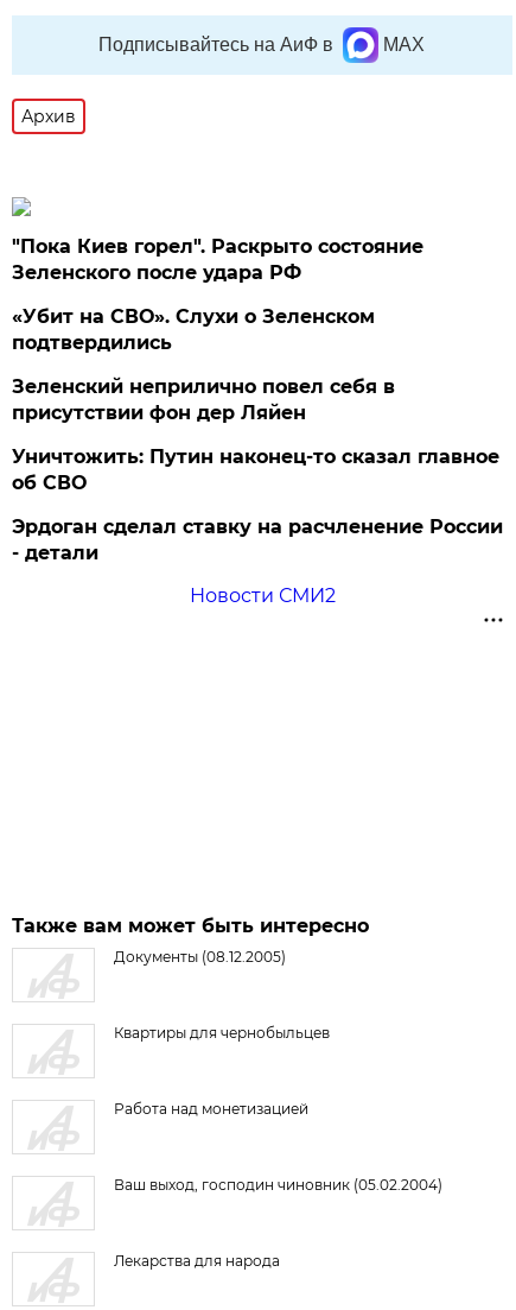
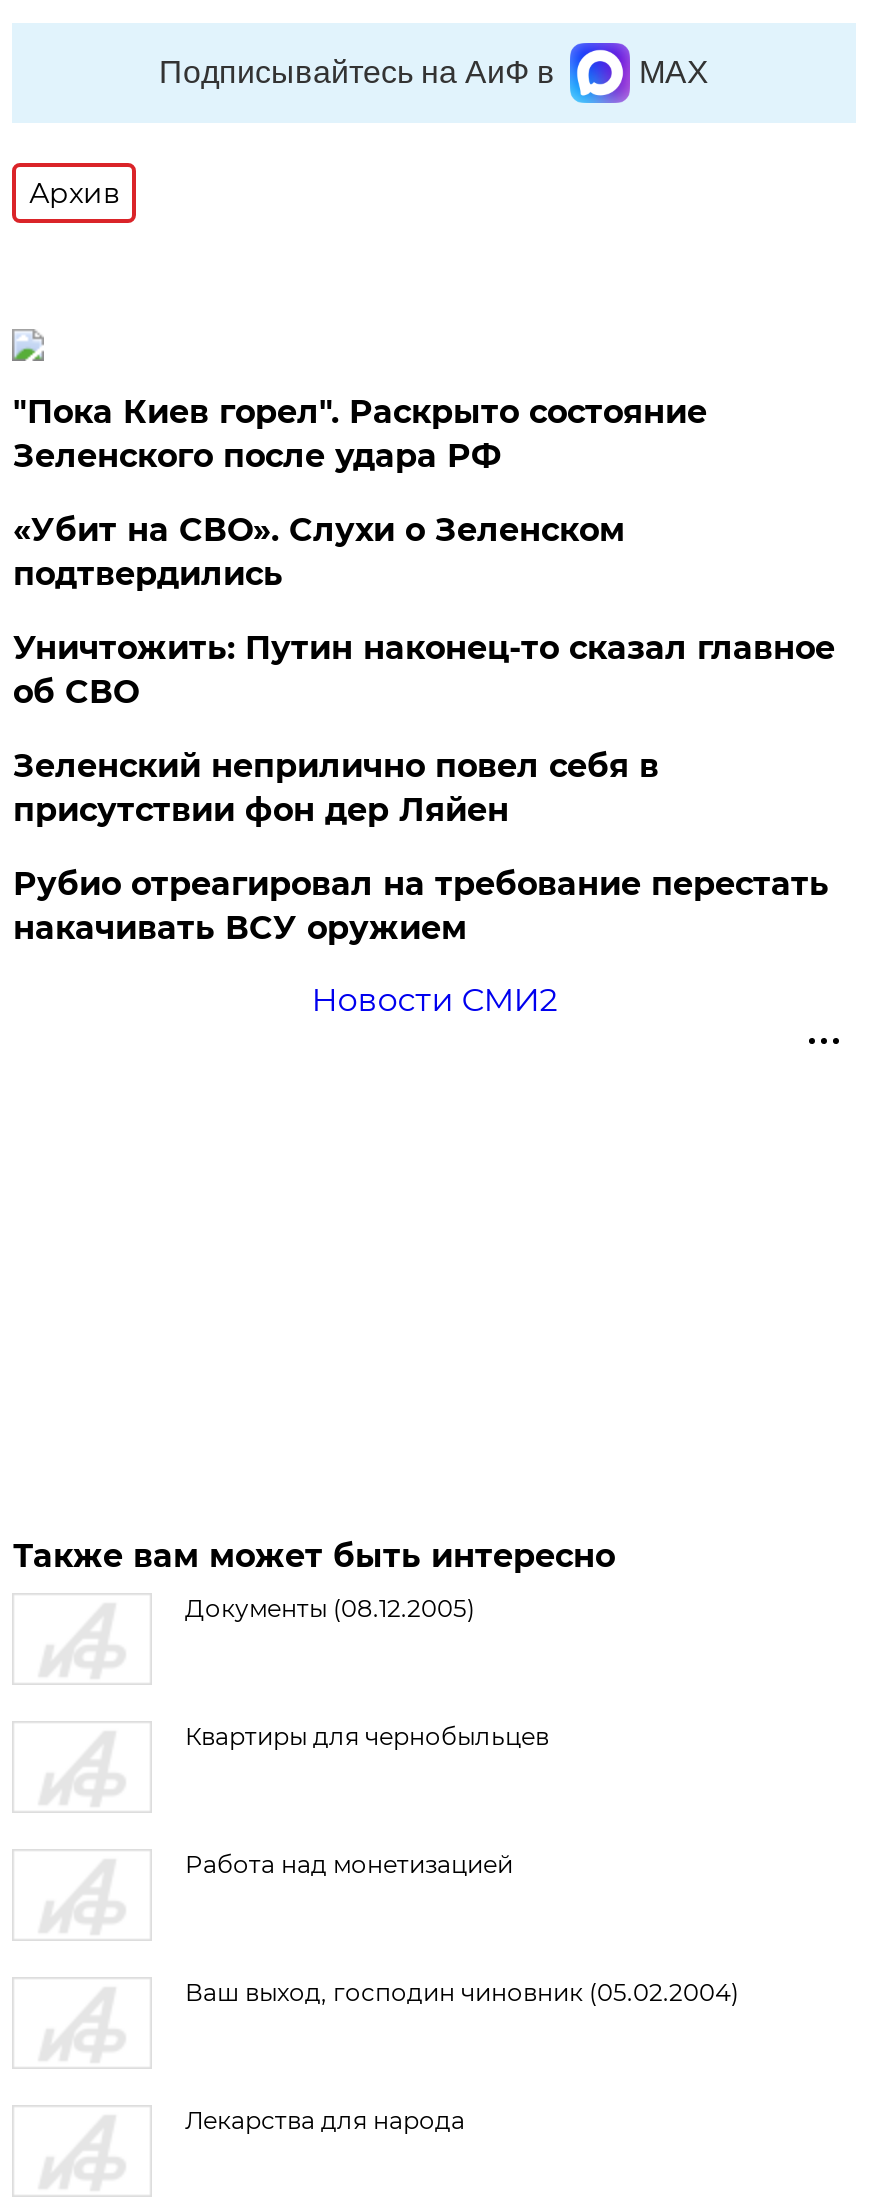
moved [12,375,395,424] -> [13,747,659,829]: Зеленский неприлично повел cебя в | присутствии фон дер Ляйен
moved [12,445,500,494] -> [13,629,835,711]: Уничтожить: Путин наконец-то сказал главное | об СВО
[12,515,503,564] Эрдоган сделал ставку на расчленение России | - детали -> [13,865,829,947] Рубио отреагировал на требование перестать | накачивать ВСУ оружием

